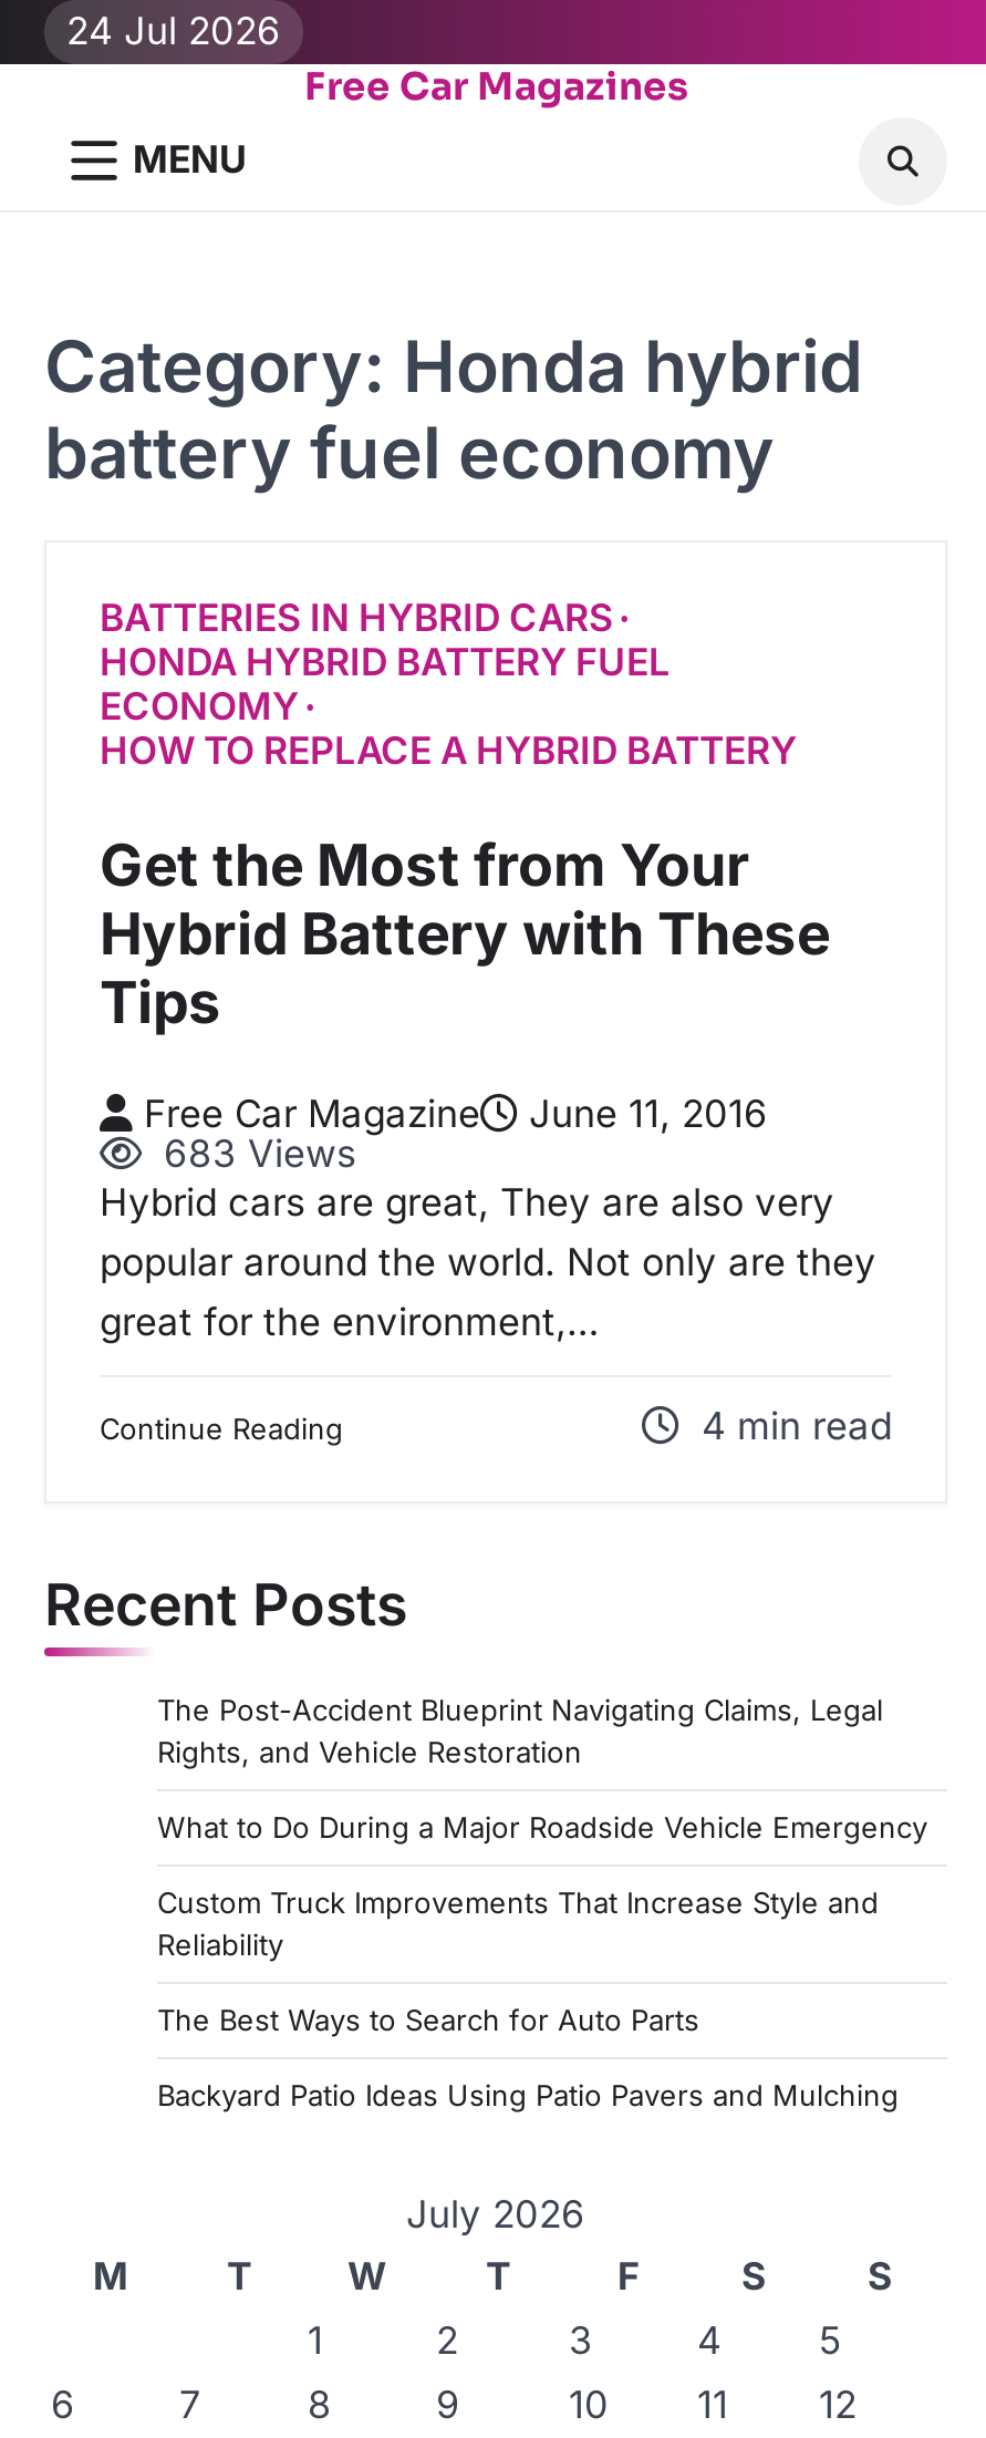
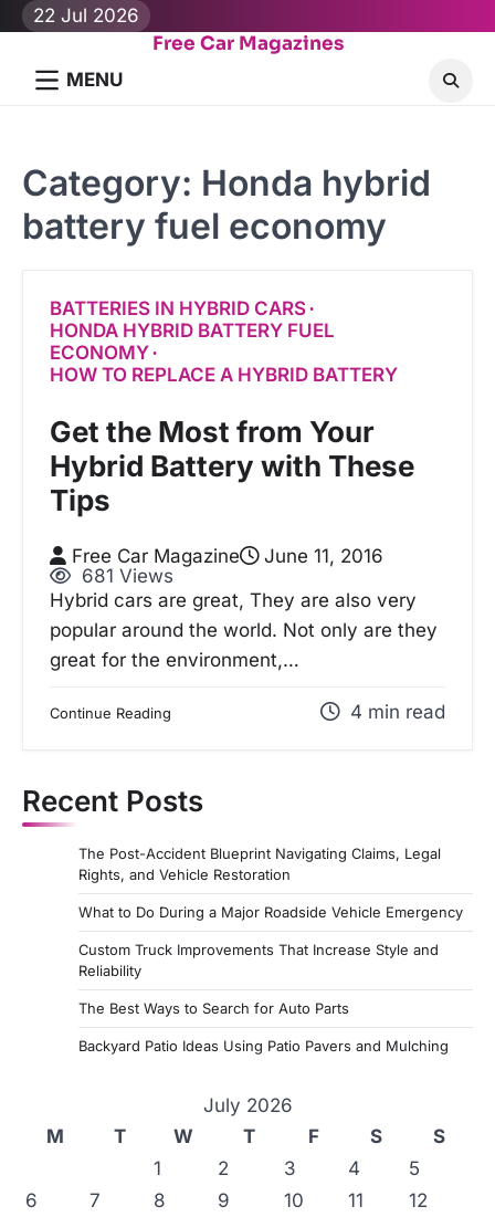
[66,9,281,53] 24 Jul 2026 -> [33,4,139,27] 22 Jul 2026
[153,1132,356,1176] 683 Views -> [76,565,173,587] 681 Views

